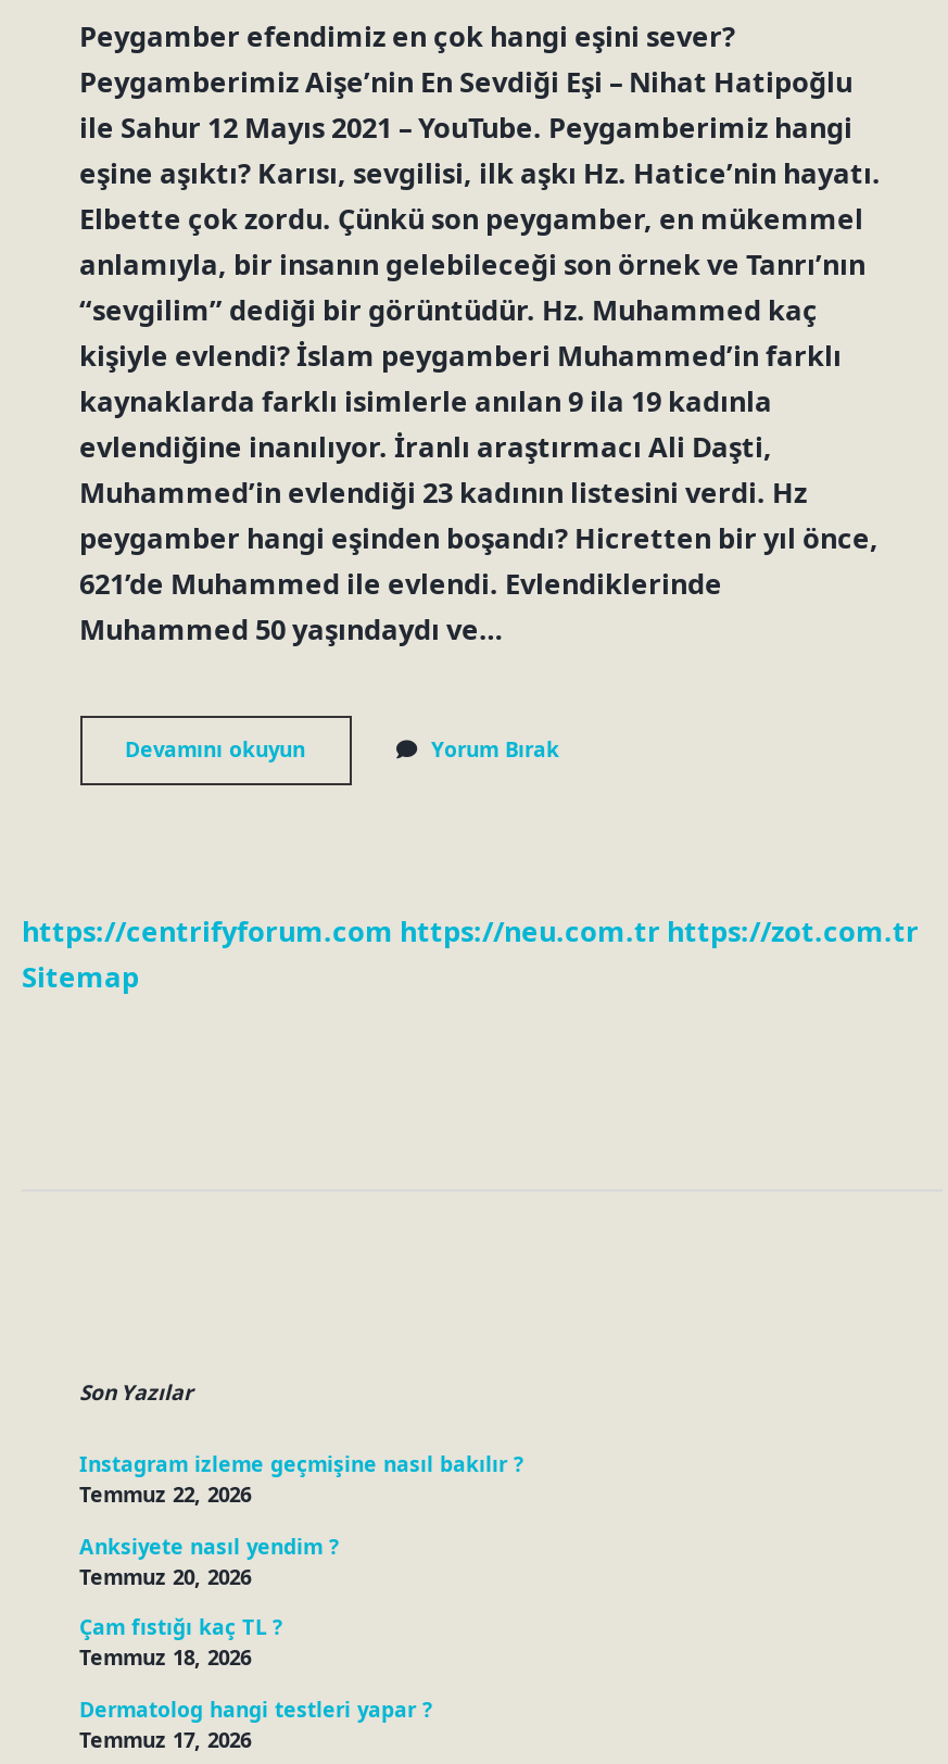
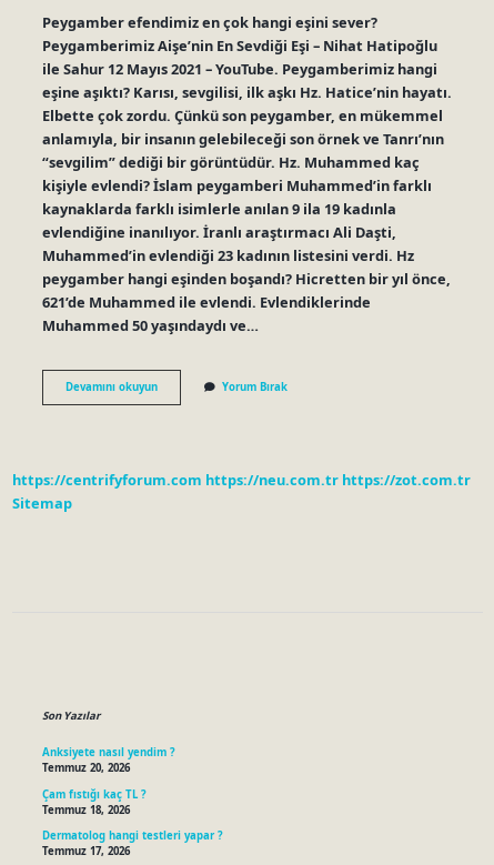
[79,1451,524,1509] Instagram izleme geçmişine nasıl bakılır ? | Temmuz 22, 2026 -> none

